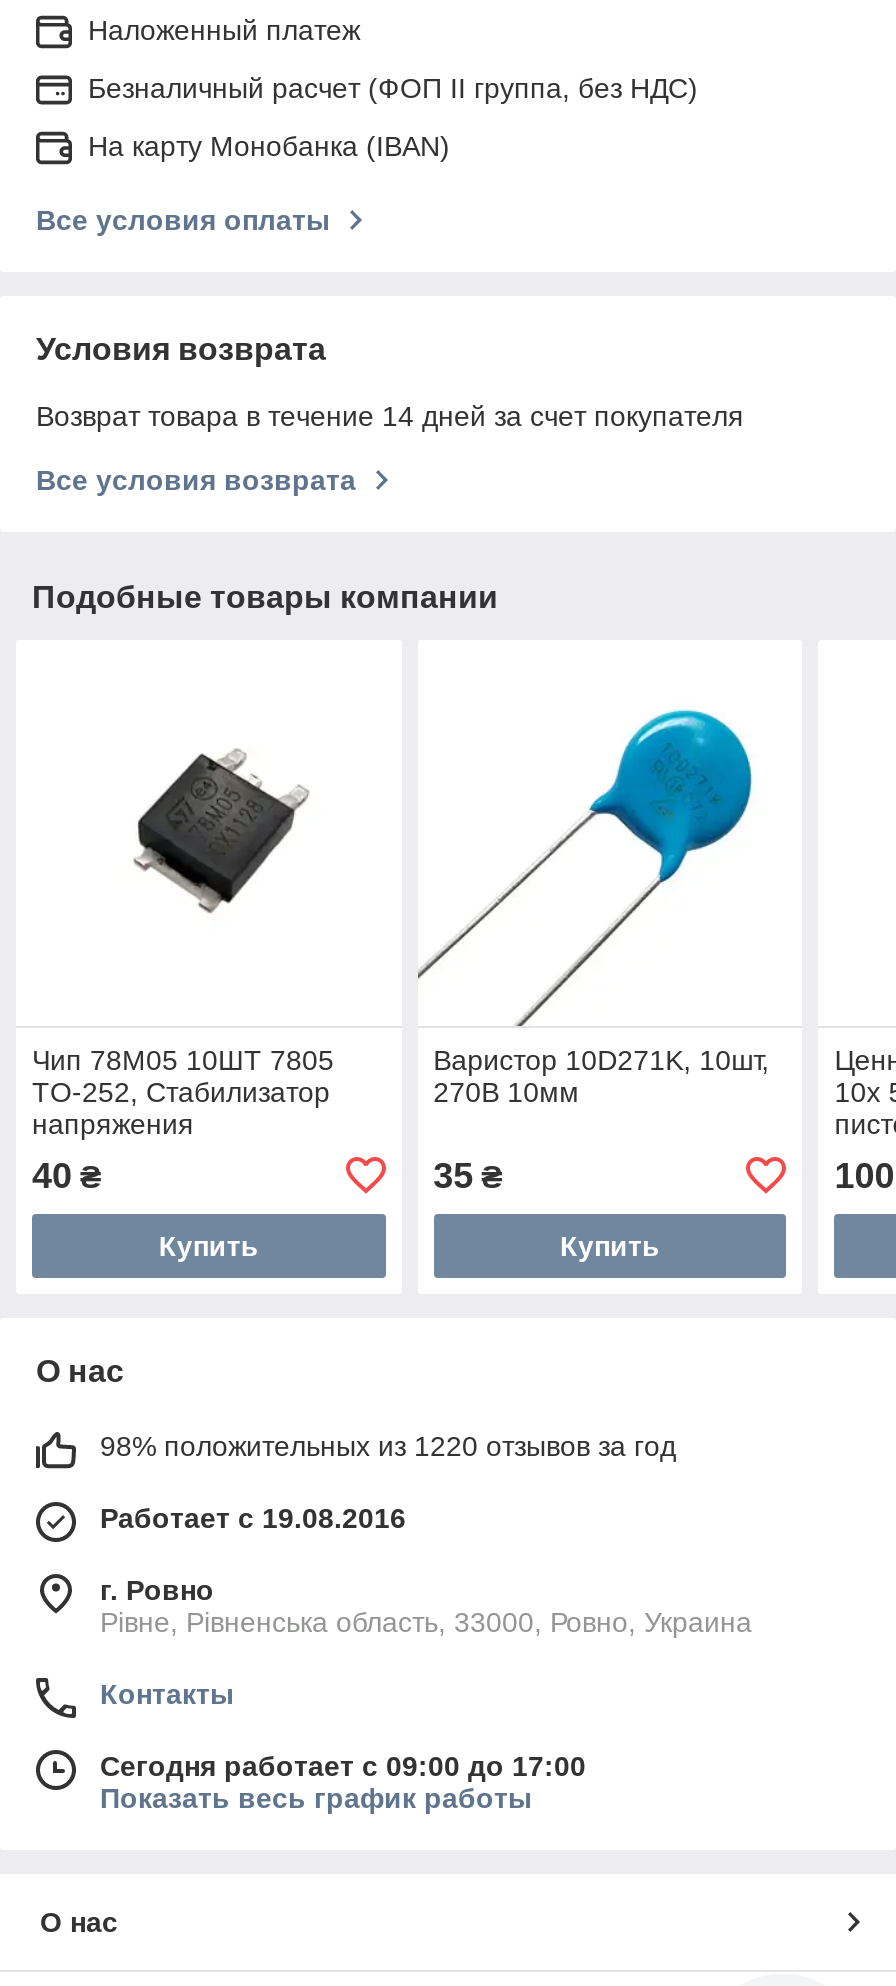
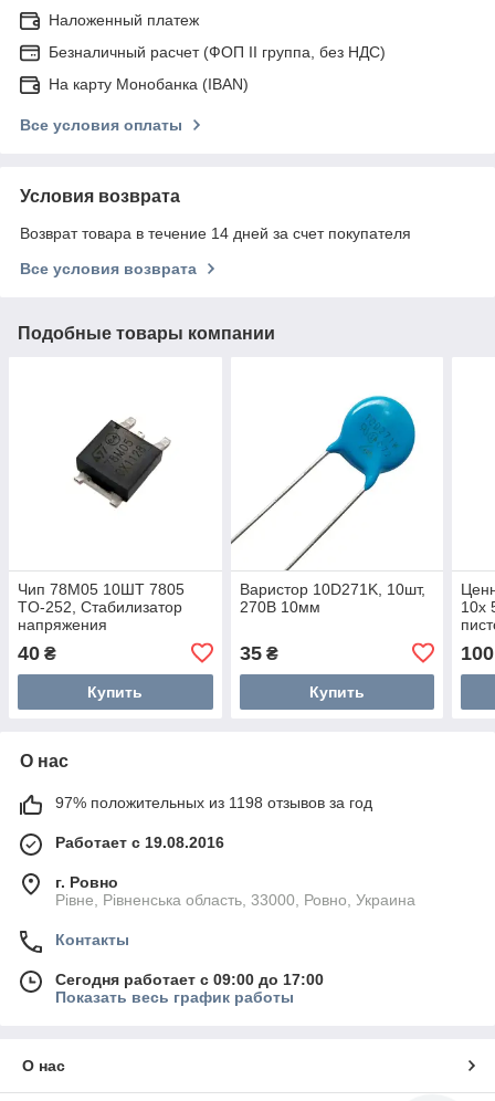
[100,1430,676,1462] 98% положительных из 1220 отзывов за год -> [55,793,372,811] 97% положительных из 1198 отзывов за год

